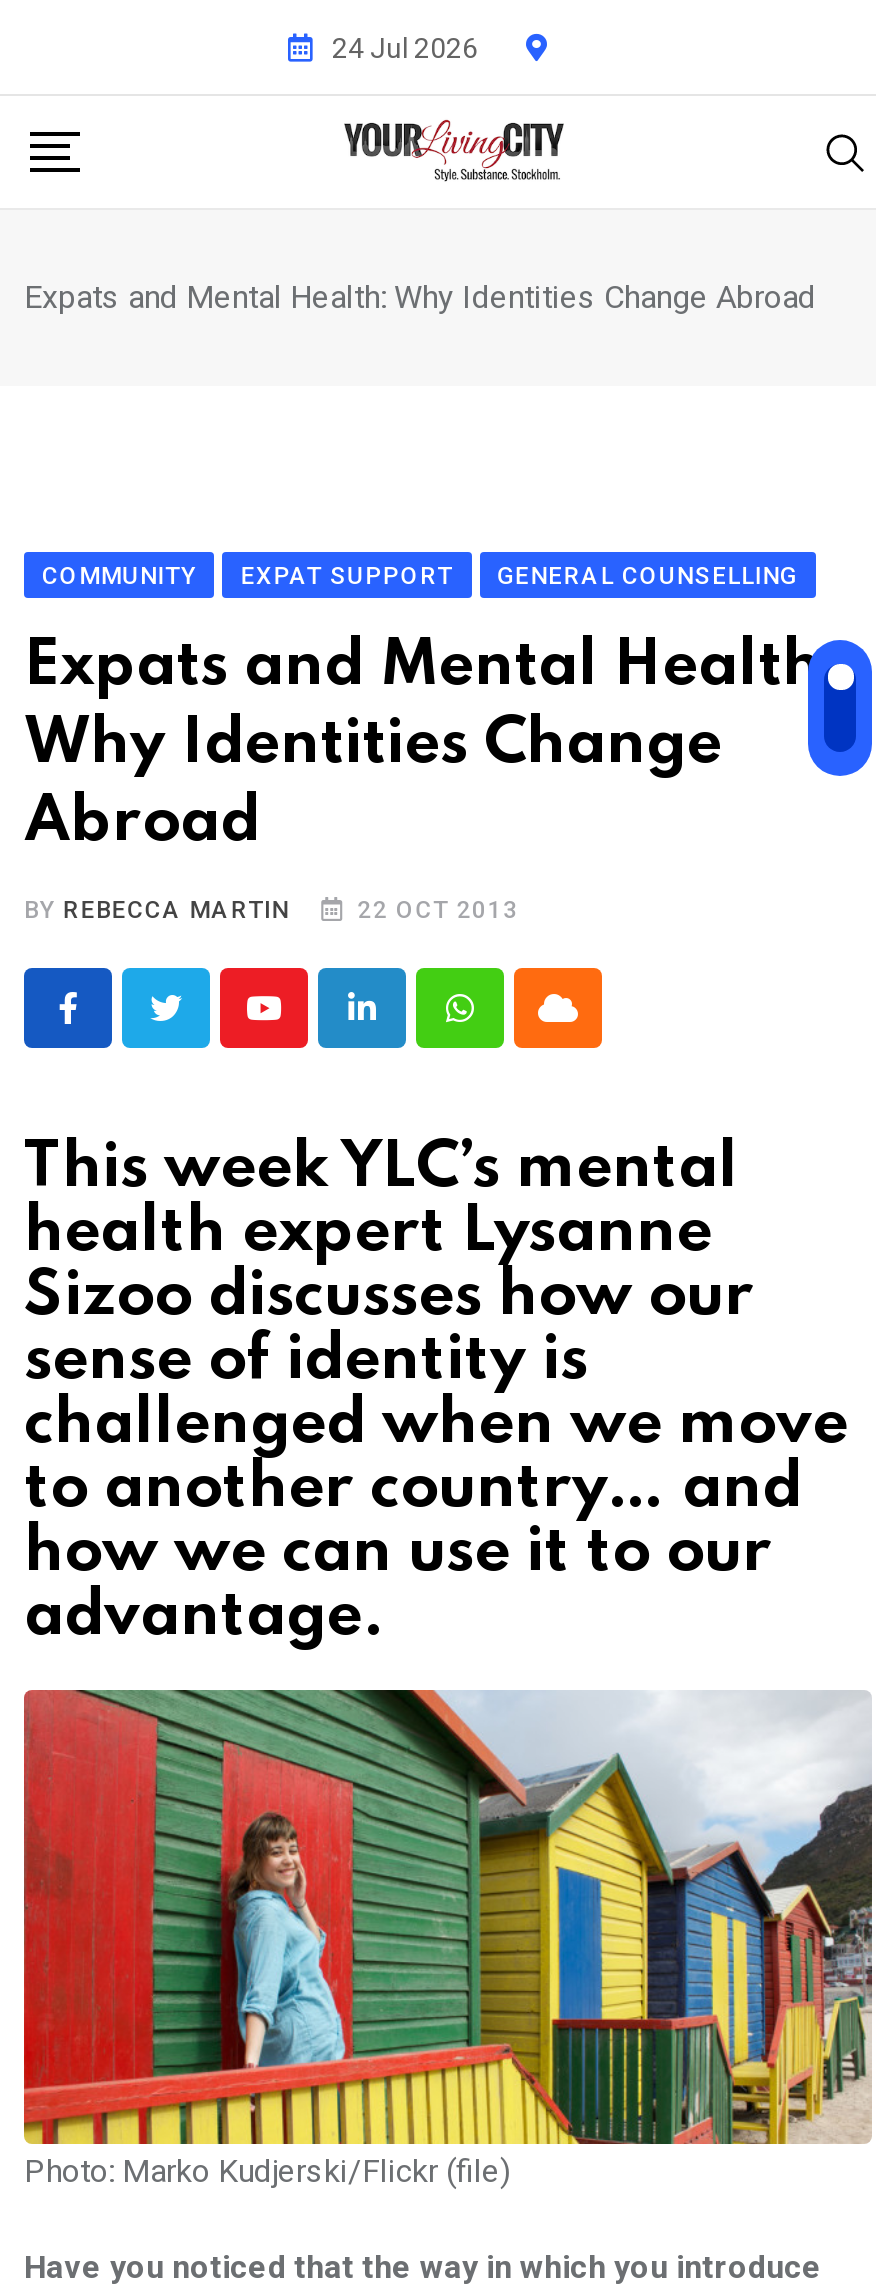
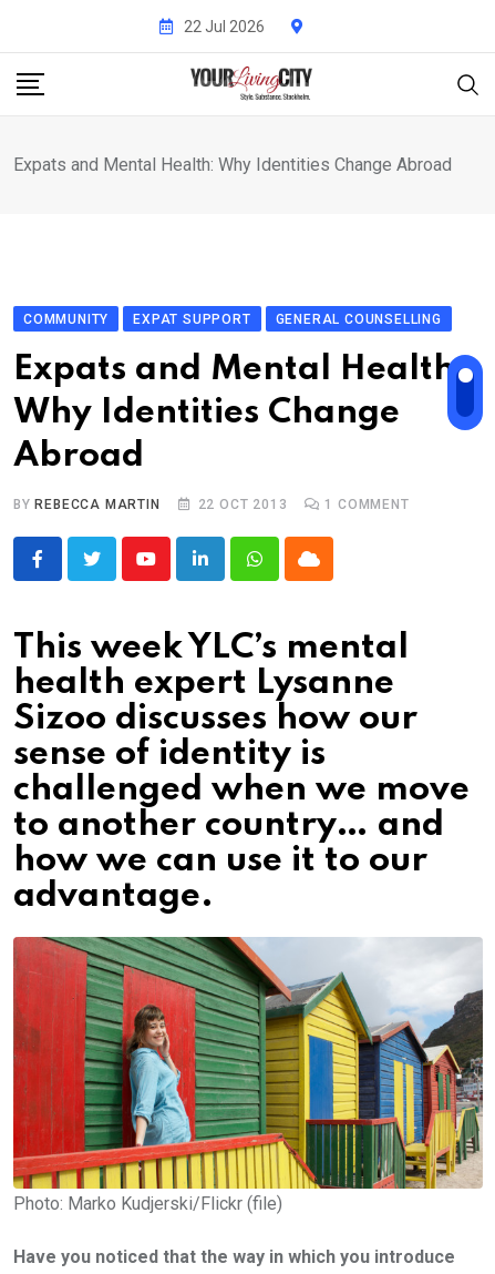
[332,31,478,63] 24 Jul 2026 -> [184,17,265,35] 22 Jul 2026
none -> [325,497,409,512] 1 COMMENT

